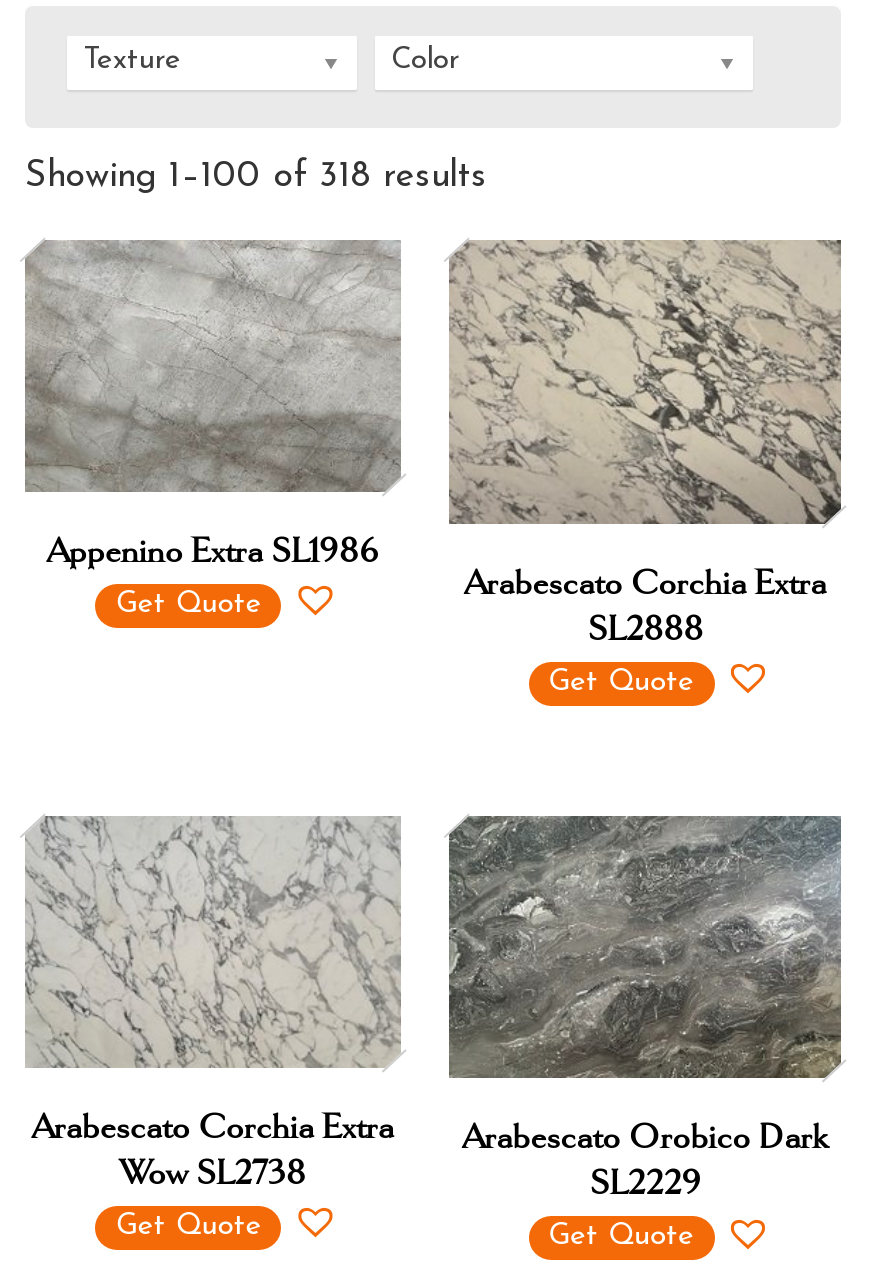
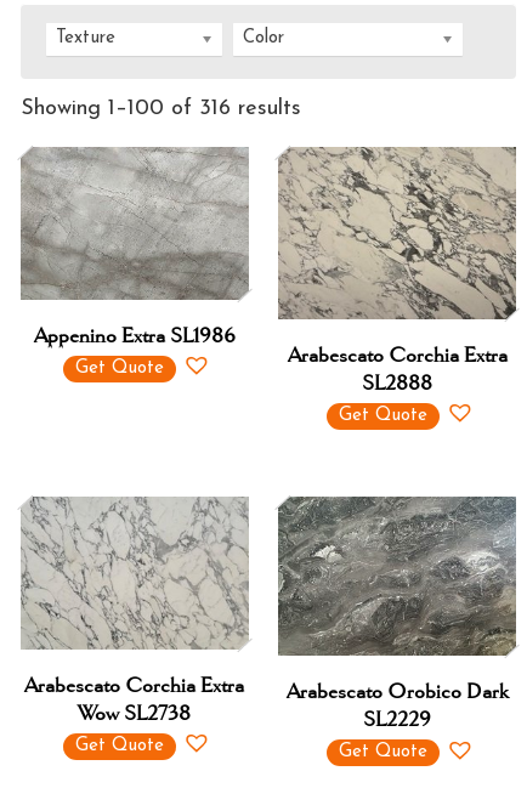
[25,158,487,196] Showing 1–100 of 318 results -> [21,97,301,120] Showing 1–100 of 316 results

